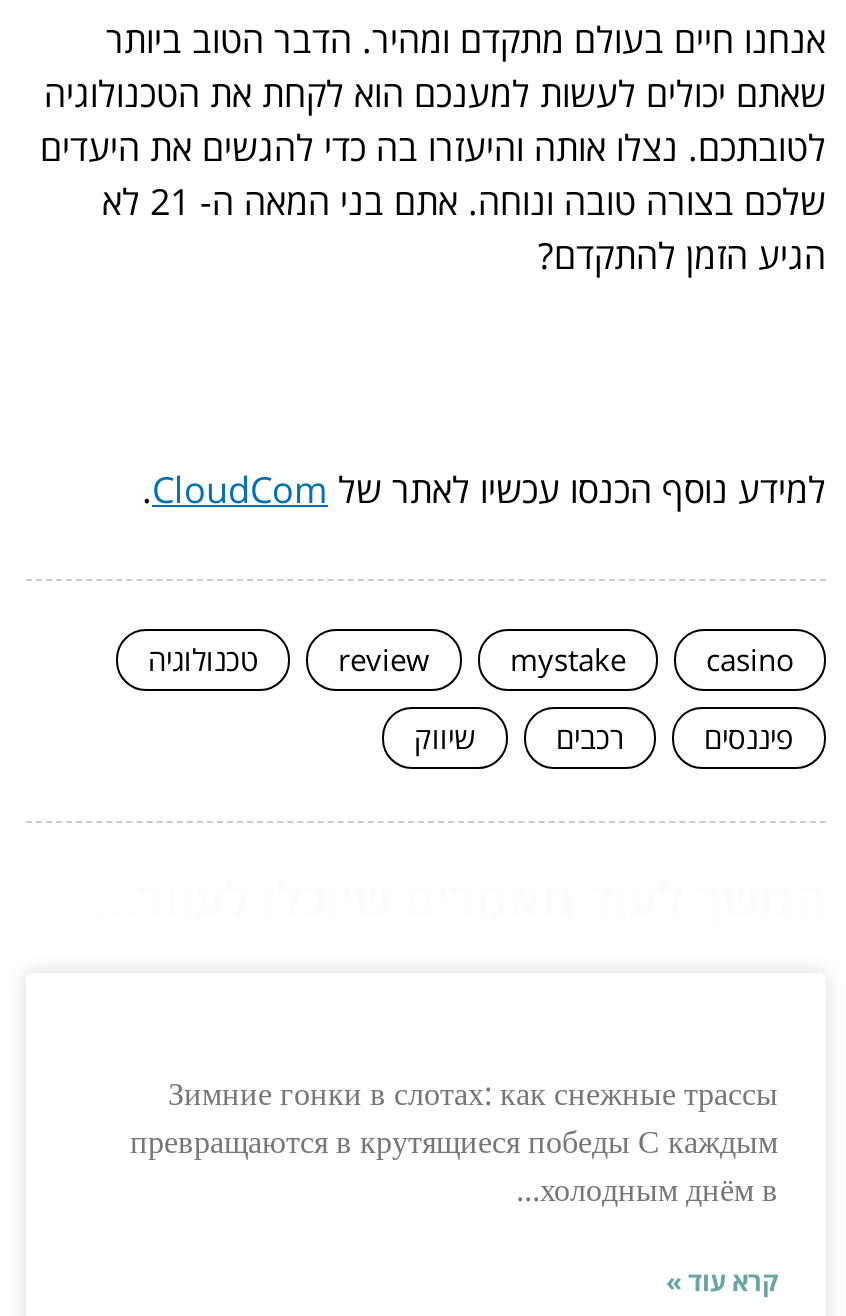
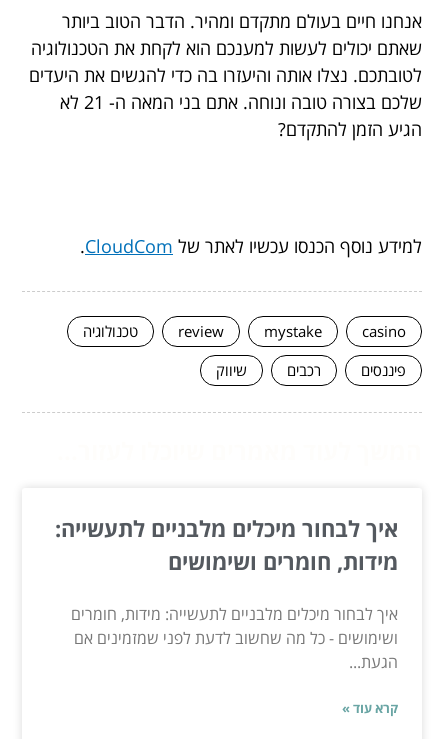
[130,1072,778,1212] Зимние гонки в слотах: как снежные трассы | превращаются в крутящиеся победы С каждым | холодным днём в... -> [55,513,398,673] איך לבחור מיכלים מלבניים לתעשייה: | מידות, חומרים ושימושים | איך לבחור מיכלים מלבניים לתעשייה: מידות, חומרים | ושימושים - כל מה שחשוב לדעת לפני שמזמינים אם | הגעת...

